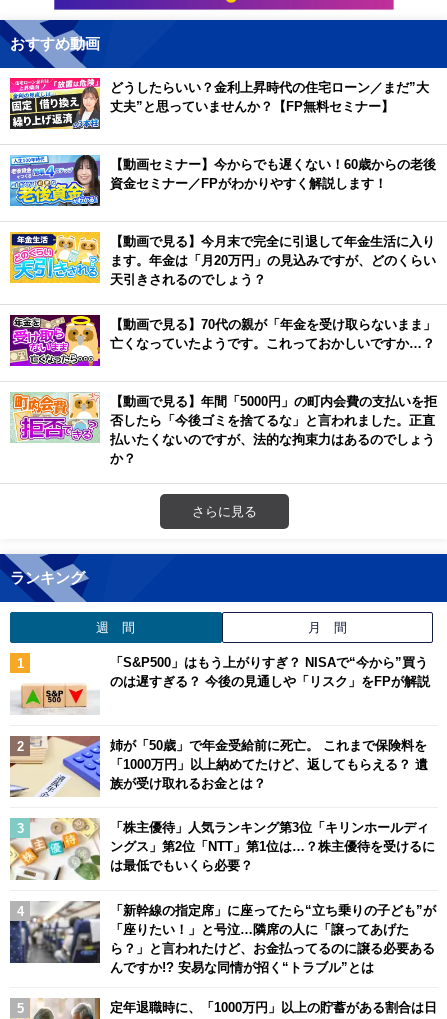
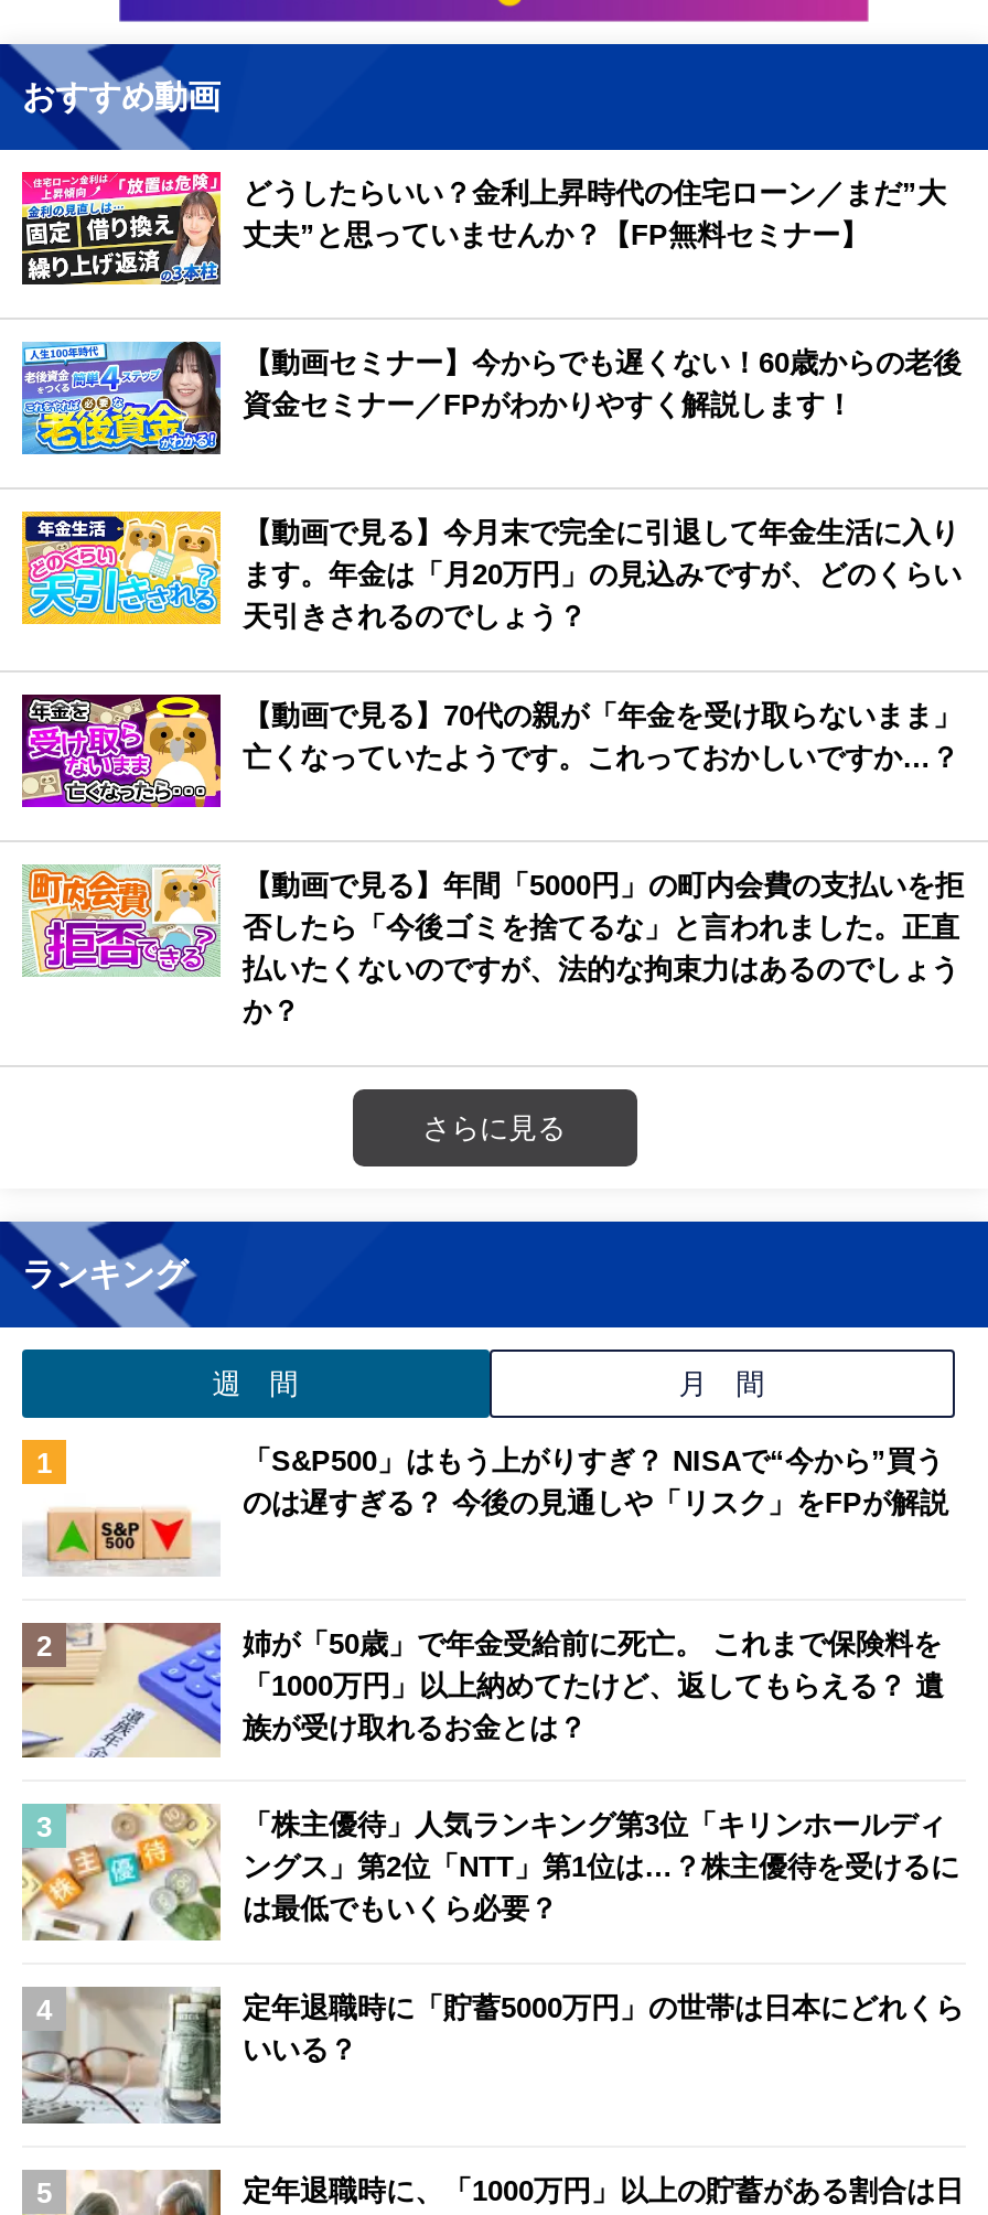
[10,901,436,973] [image] | 「新幹線の指定席」に座ってたら“立ち乗りの子ども”が | 「座りたい！」と号泣…隣席の人に「譲ってあげた | ら？」と言われたけど、お金払ってるのに譲る必要ある | んですか!? 安易な同情が招く“トラブル”とは -> [22,1985,964,2123] [image] | 定年退職時に「貯蓄5000万円」の世帯は日本にどれくら | いいる？

